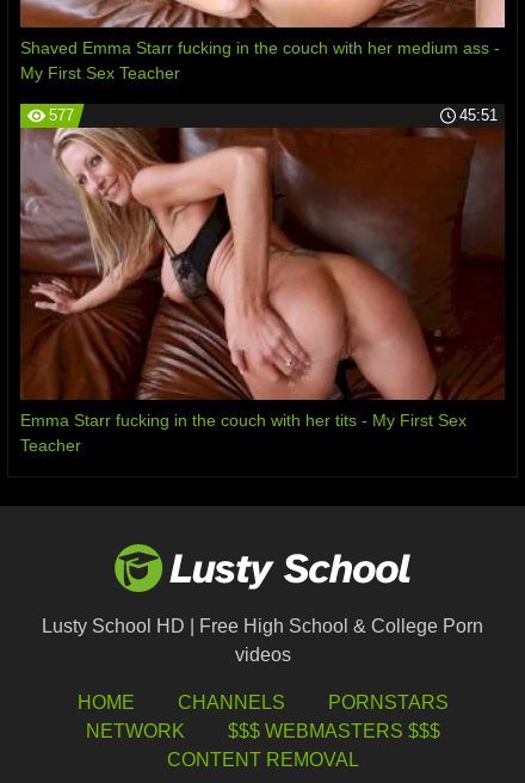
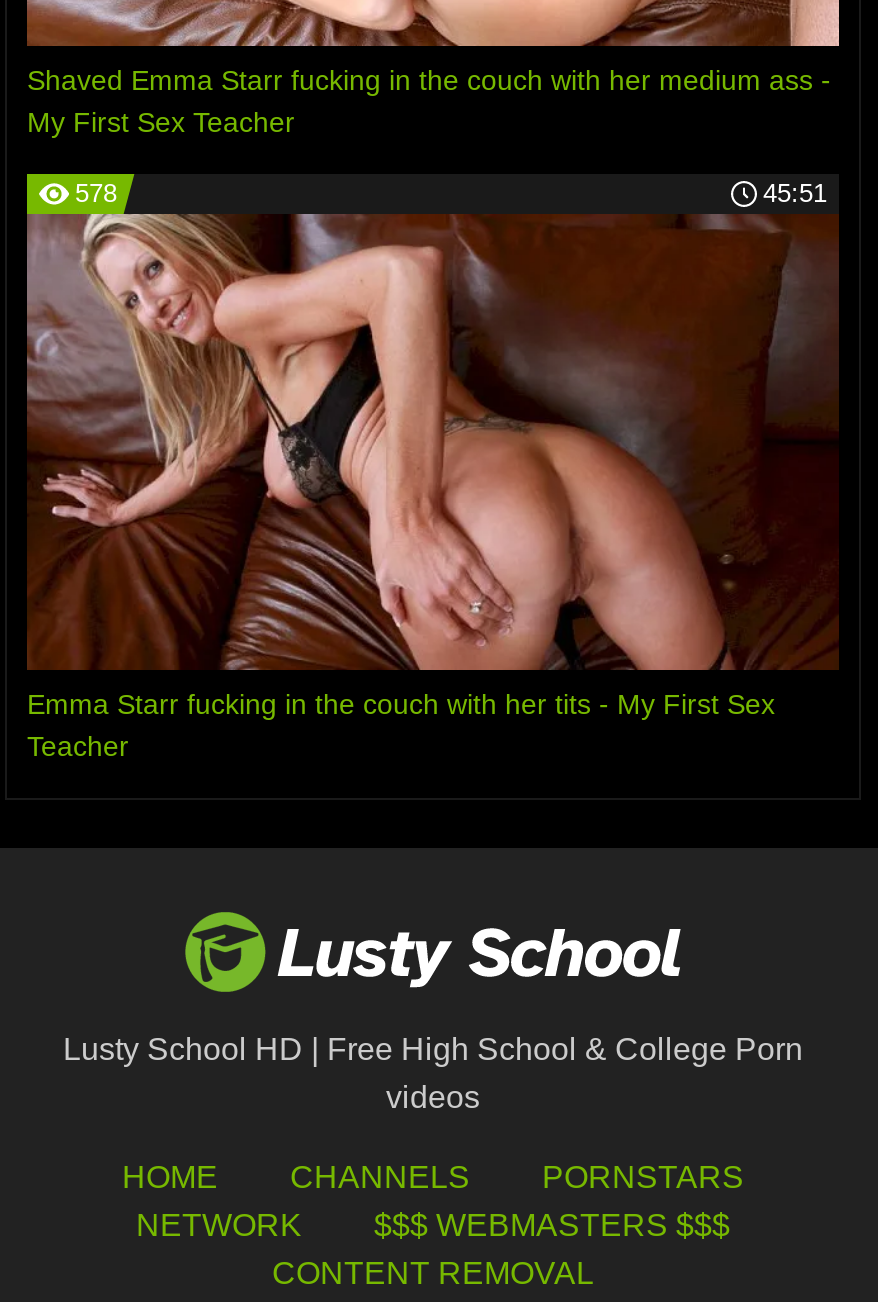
[49,106,74,124] 577 -> [75,178,117,208] 578

